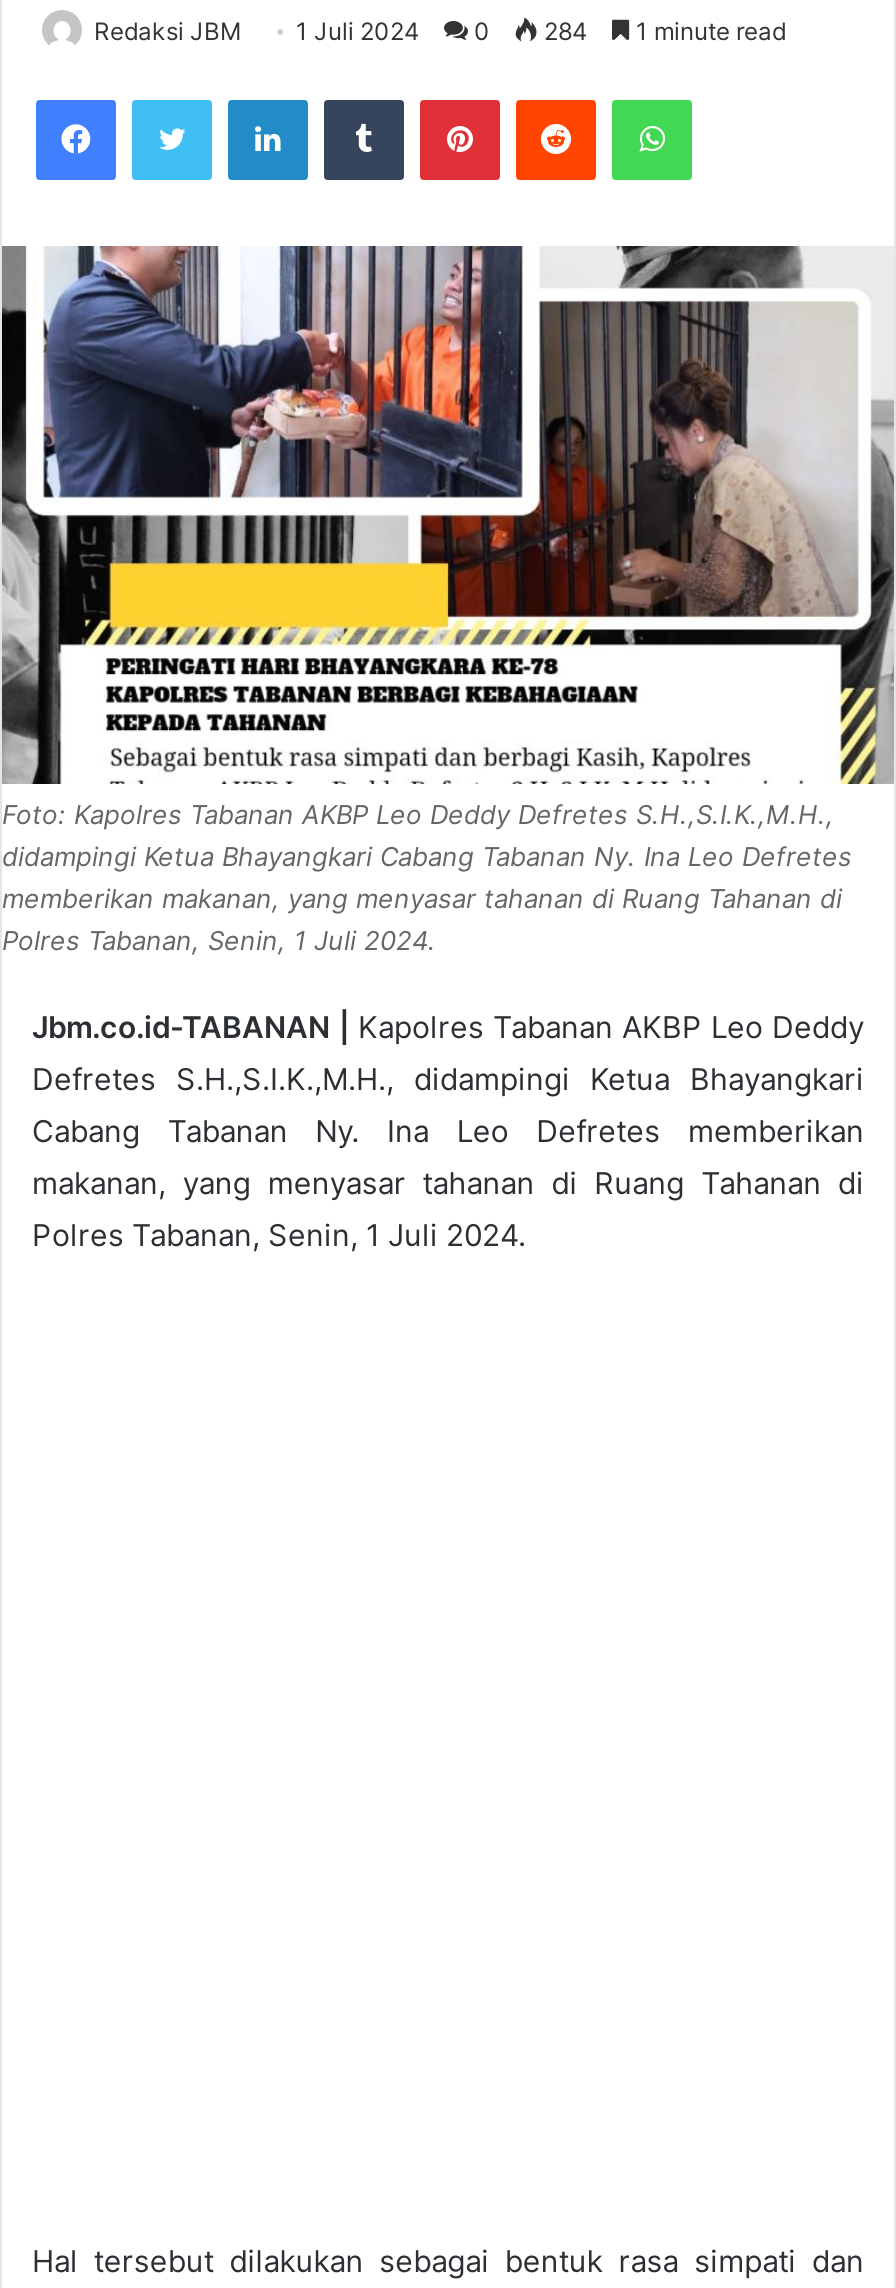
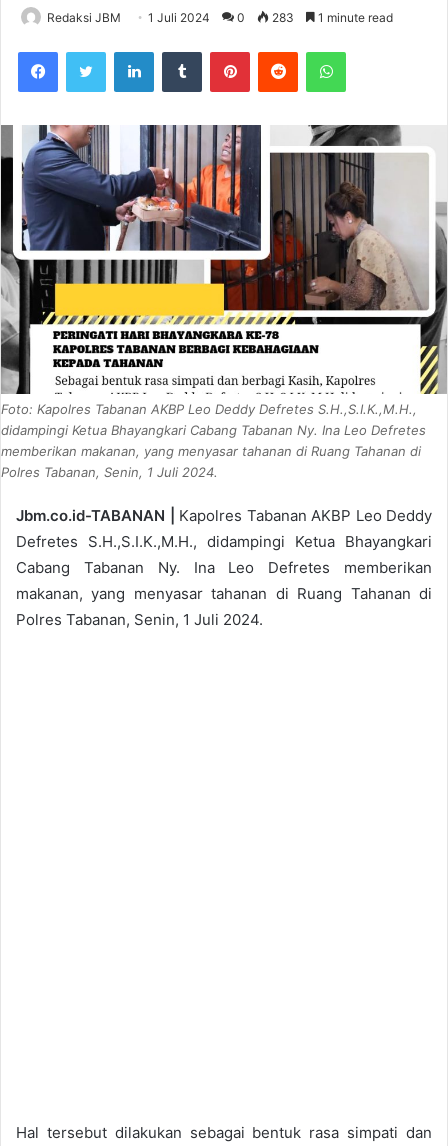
[94,17,786,47] Redaksi JBM 1 Juli 2024 0 284 1 minute read -> [47,10,393,25] Redaksi JBM 1 Juli 2024 0 283 1 minute read

